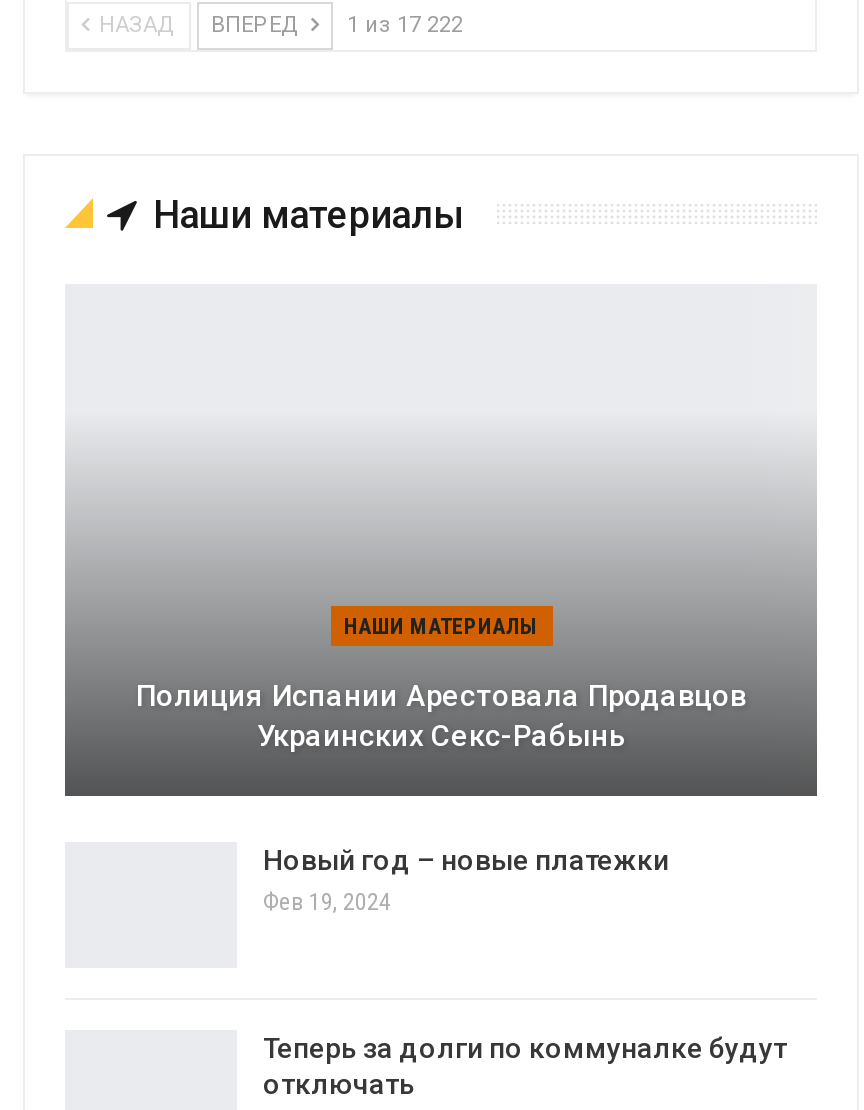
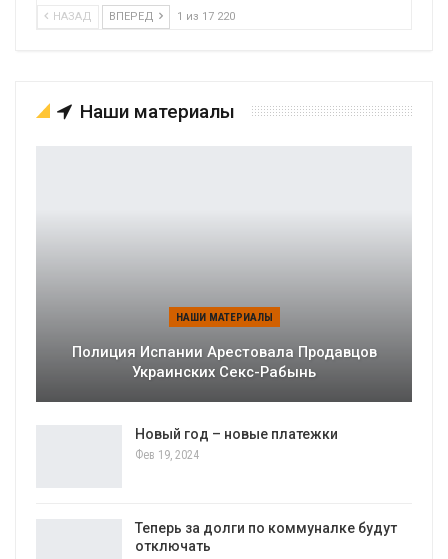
[93,12,463,38] НАЗАД ВПЕРЕД 1 из 17 222 -> [50,10,235,23] НАЗАД ВПЕРЕД 1 из 17 220

